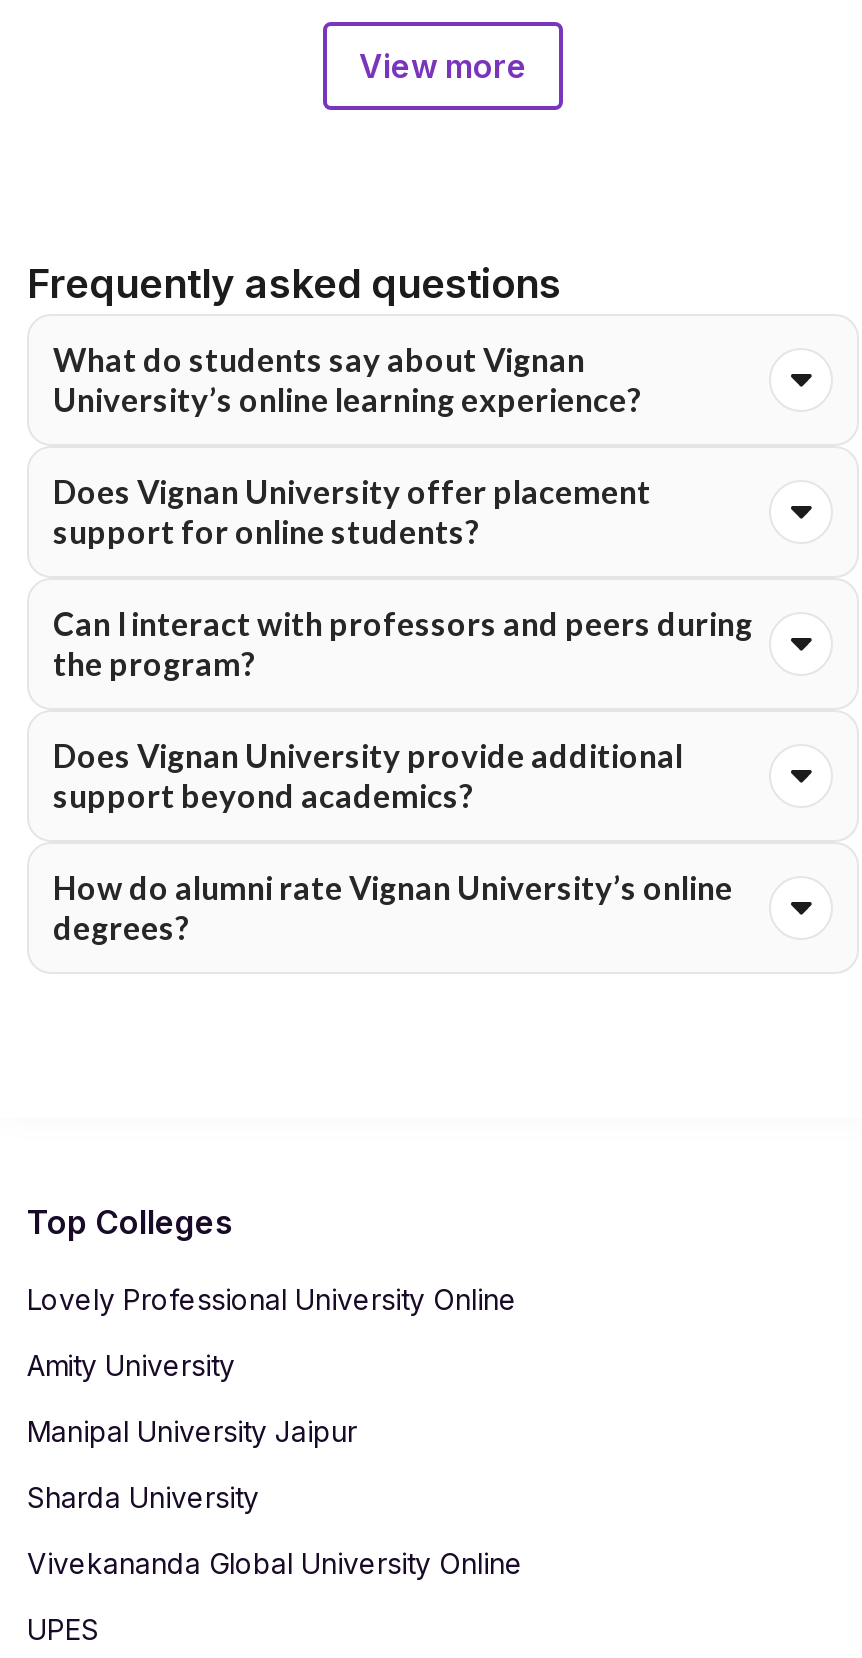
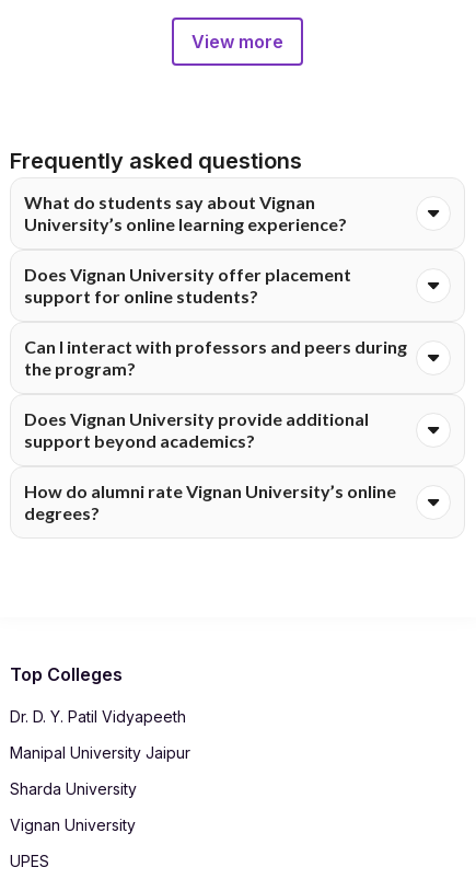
[27,1282,517,1382] Lovely Professional University Online | Amity University -> [10,707,186,726] Dr. D. Y. Patil Vidyapeeth
[27,1546,523,1580] Vivekananda Global University Online -> [10,816,136,834] Vignan University

